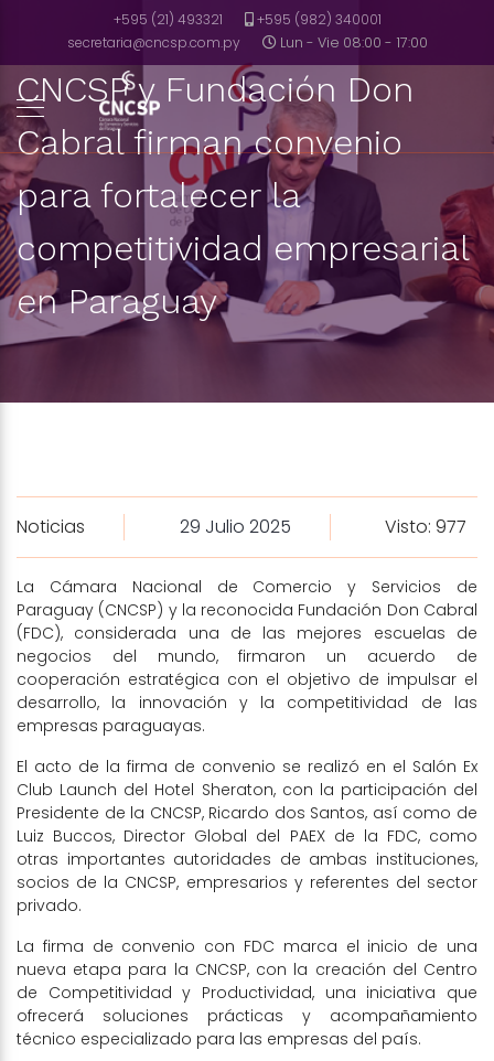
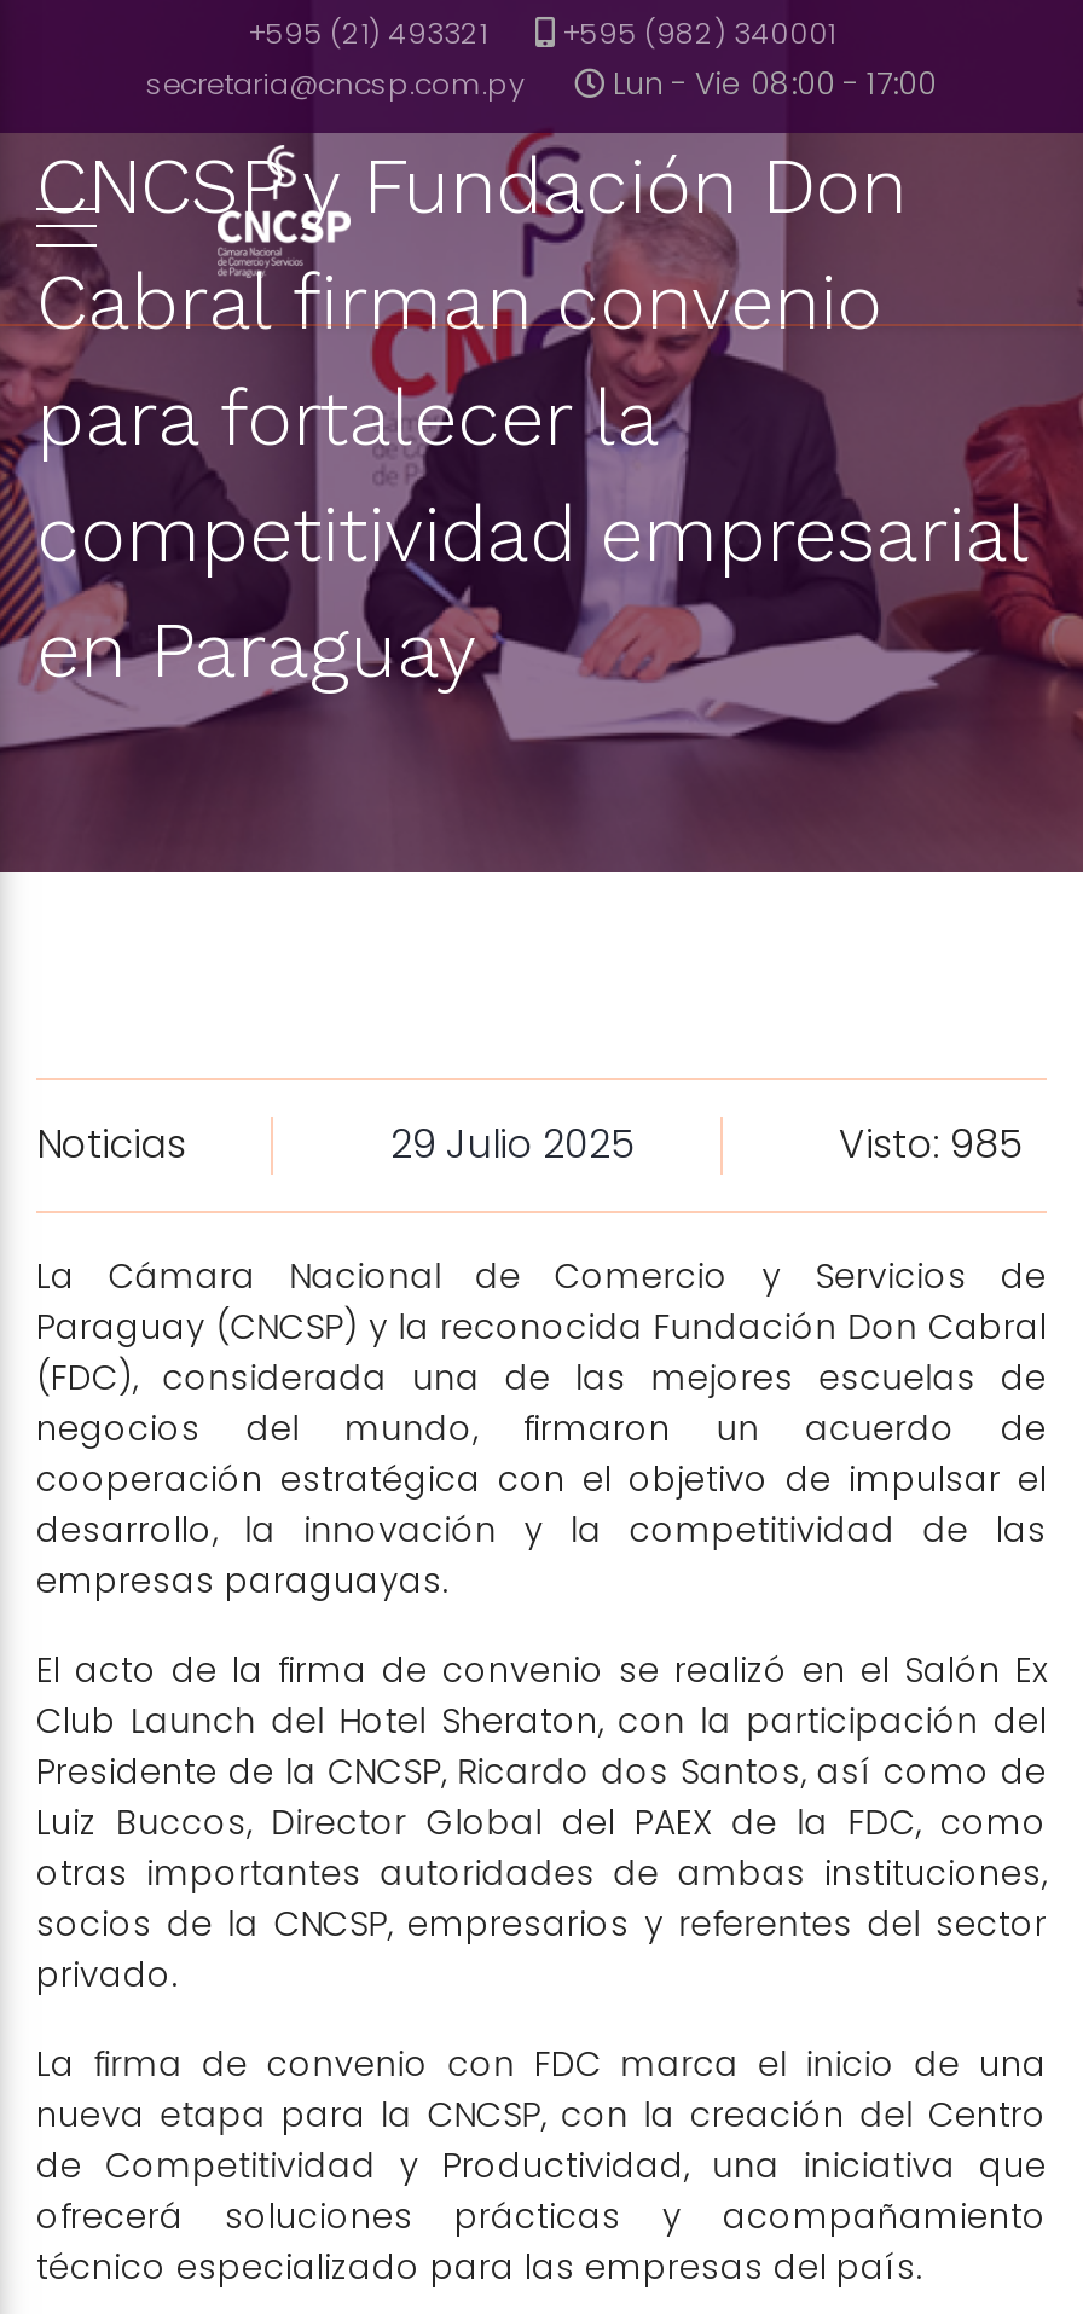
[385,514,466,539] Visto: 977 -> [839,1117,1023,1172] Visto: 985

